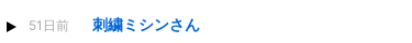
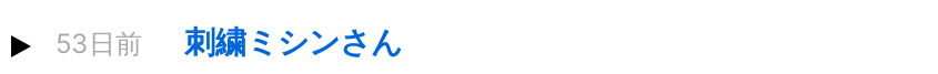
[29,15,200,34] 51日前 刺繍ミシンさん -> [56,23,402,61] 53日前 刺繍ミシンさん

